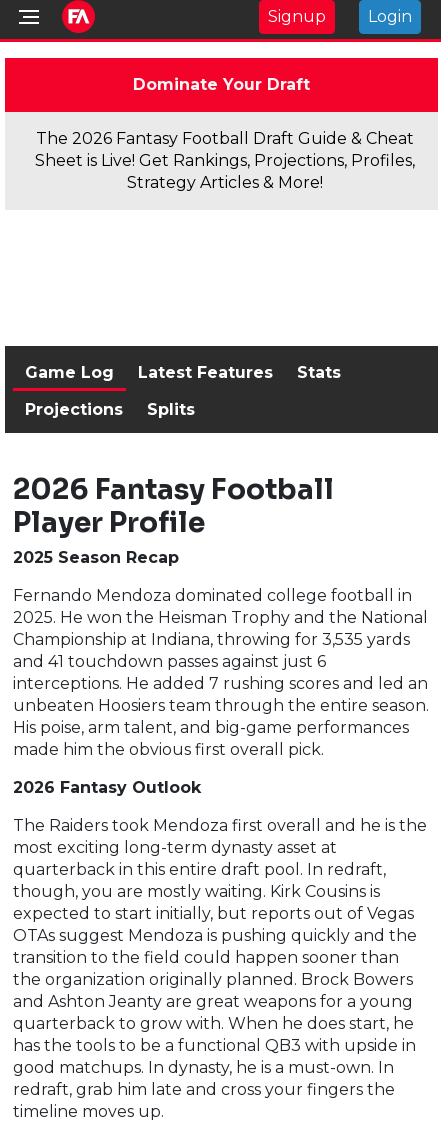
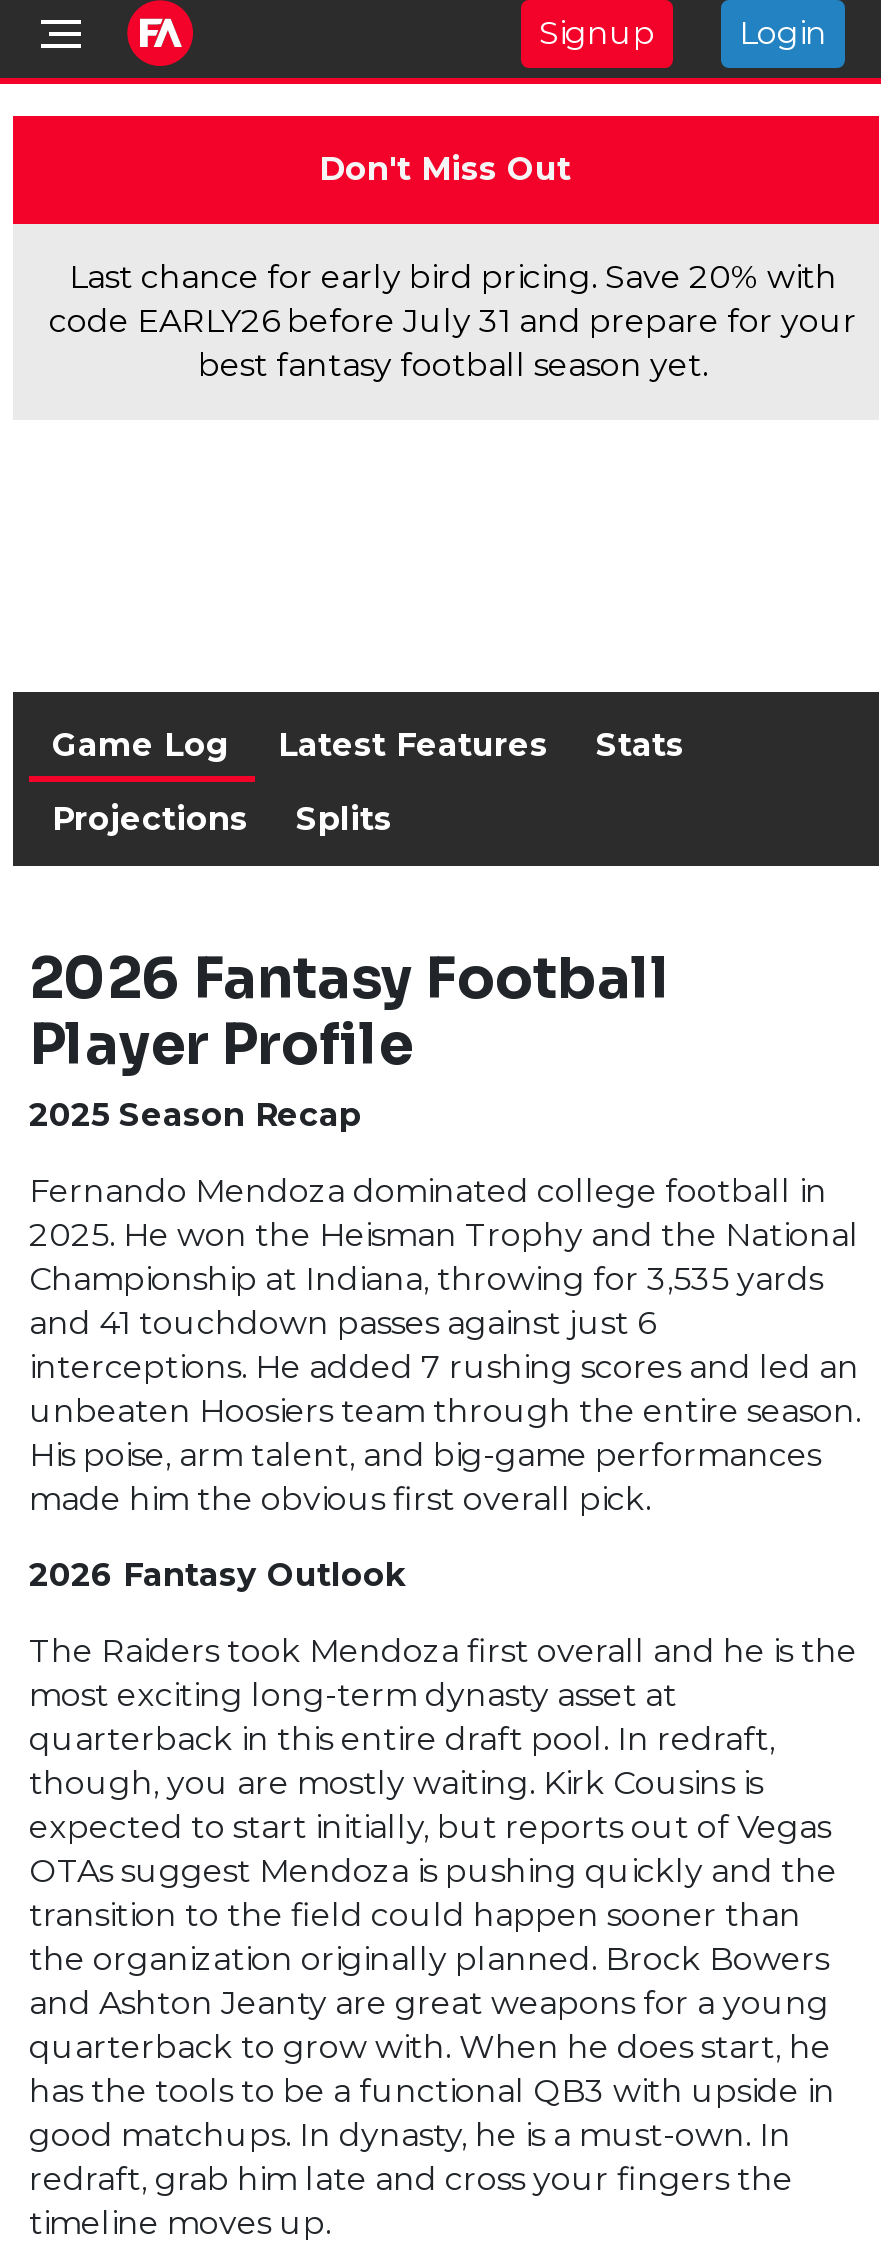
[132,75,309,94] Dominate Your Draft -> [319,150,571,188] Don't Miss Out
[35,129,415,192] The 2026 Fantasy Football Draft Guide & Cheat | Sheet is Live! Get Rankings, Projections, Profiles, | Strategy Articles & More! -> [49,258,857,384] Last chance for early bird pricing. Save 20% with | code EARLY26 before July 31 and prepare for your | best fantasy football season yet.

